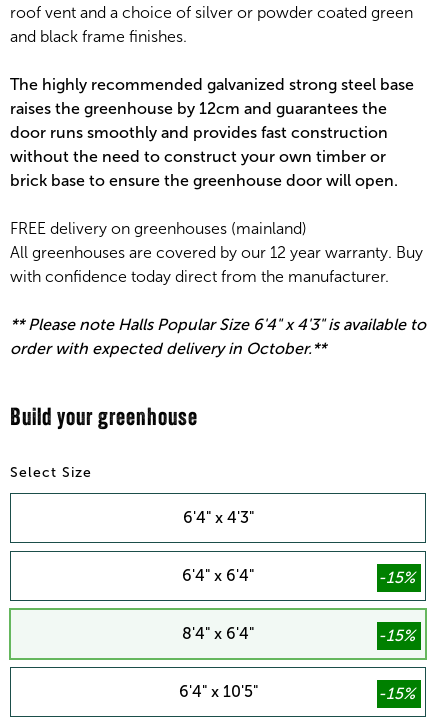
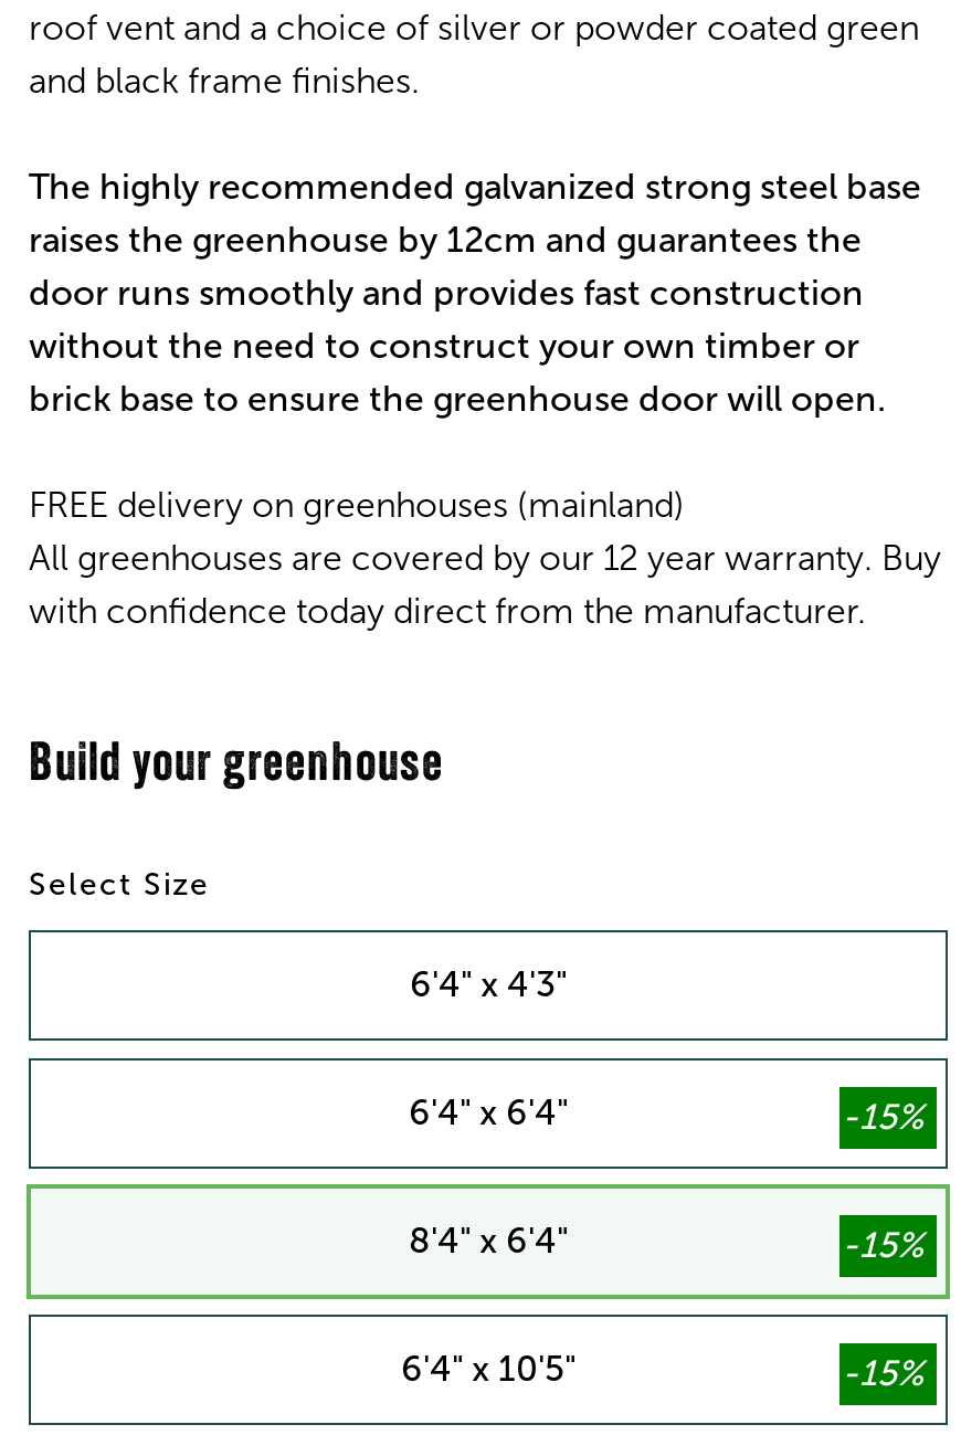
[10,315,426,358] ** Please note Halls Popular Size 6'4" x 4'3" is available to | order with expected delivery in October.** -> none

